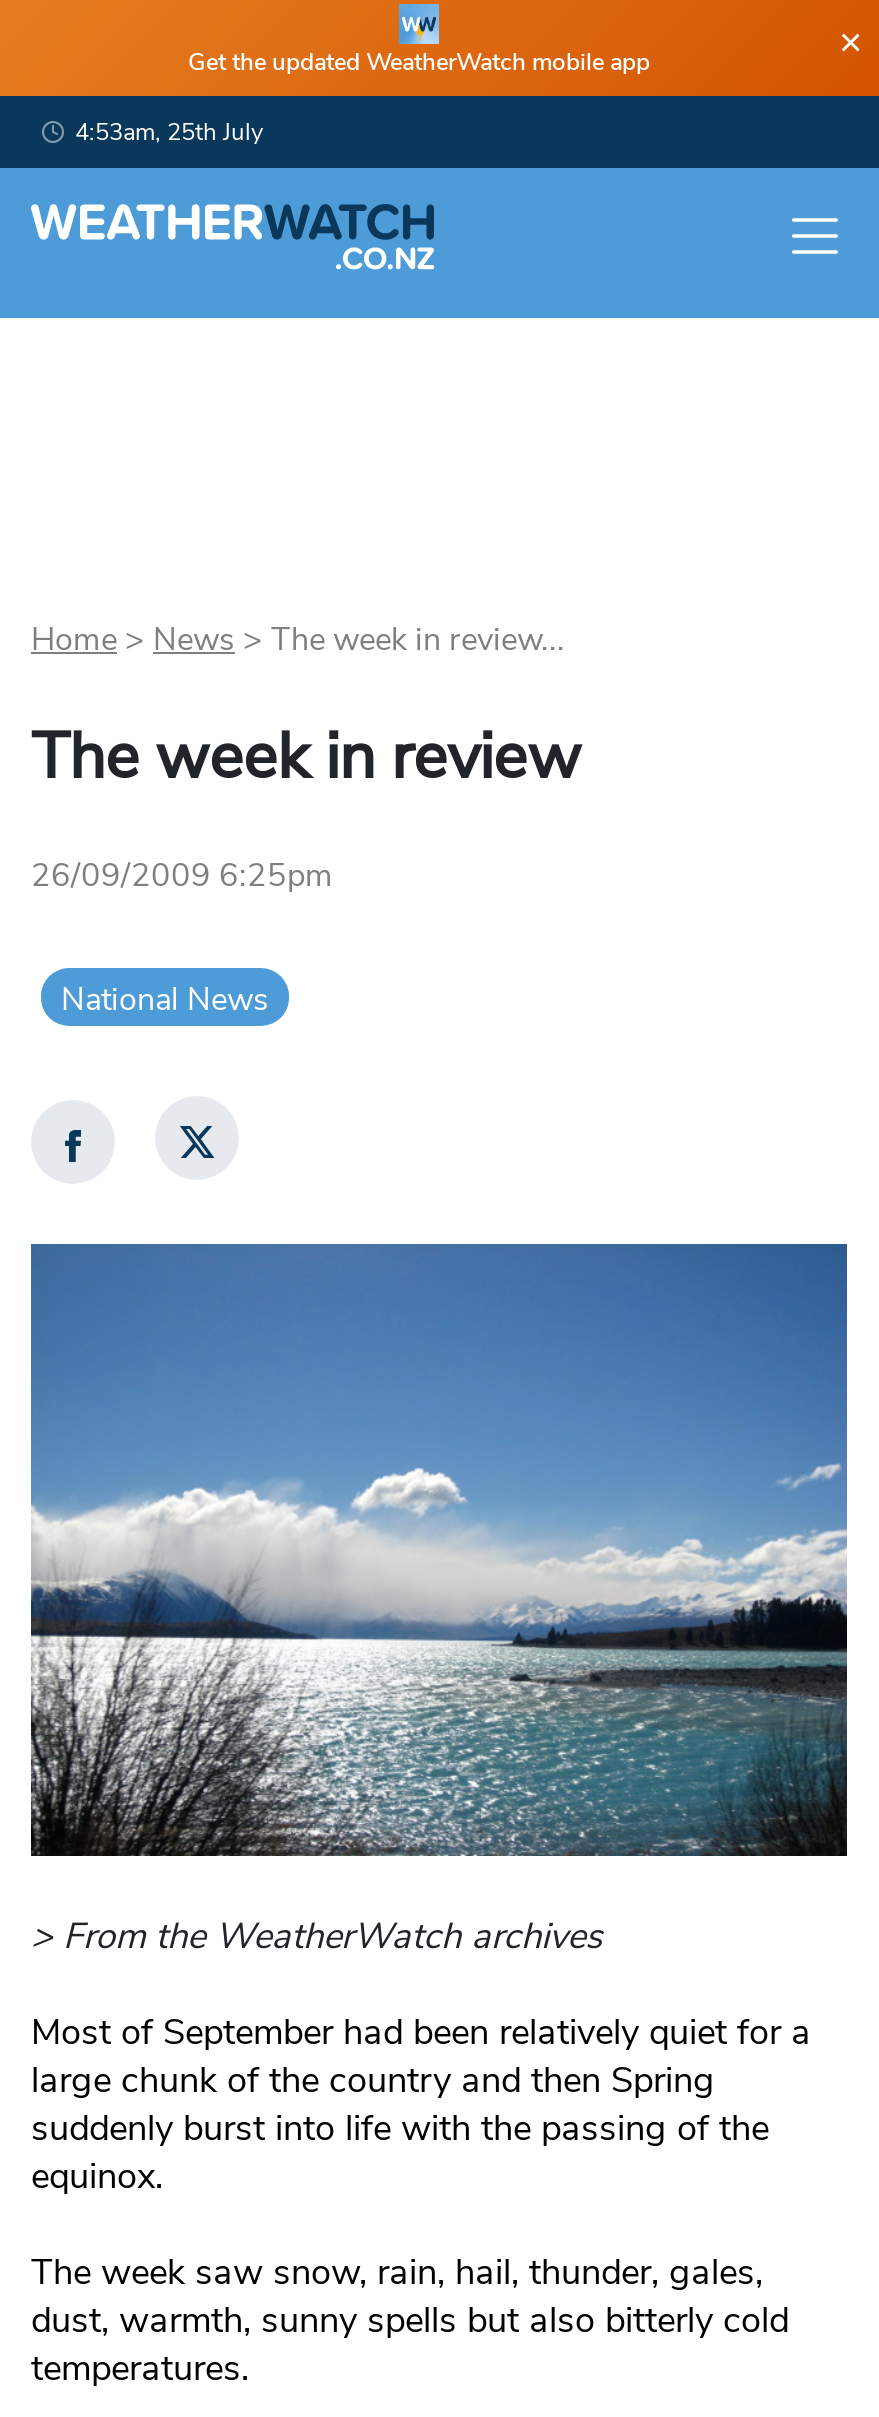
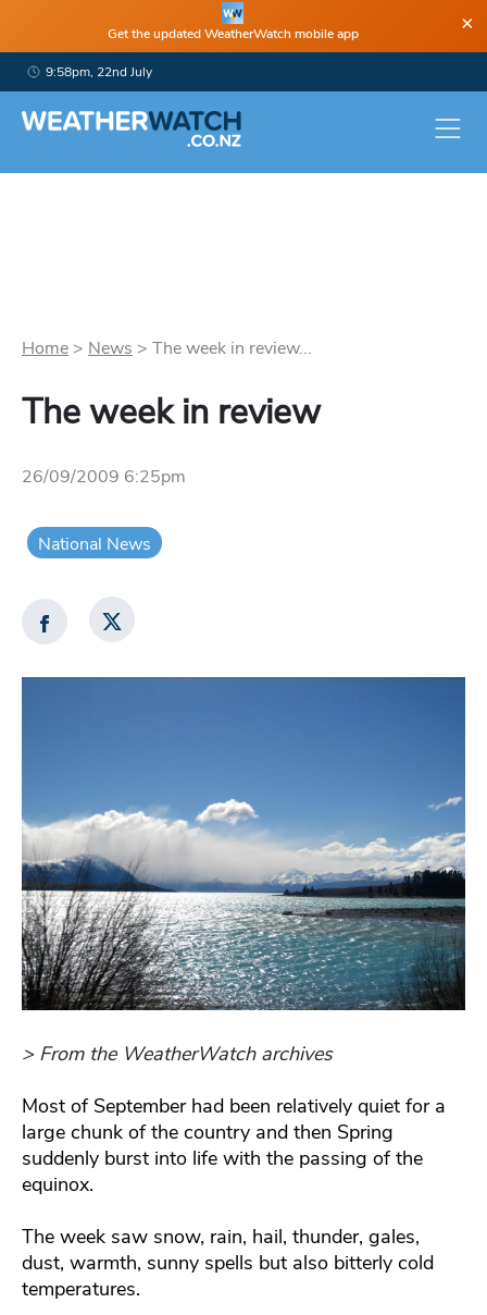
[75,116,263,148] 4:53am, 25th July -> [46,63,152,81] 9:58pm, 22nd July

